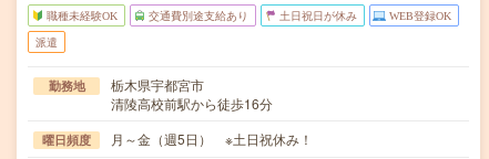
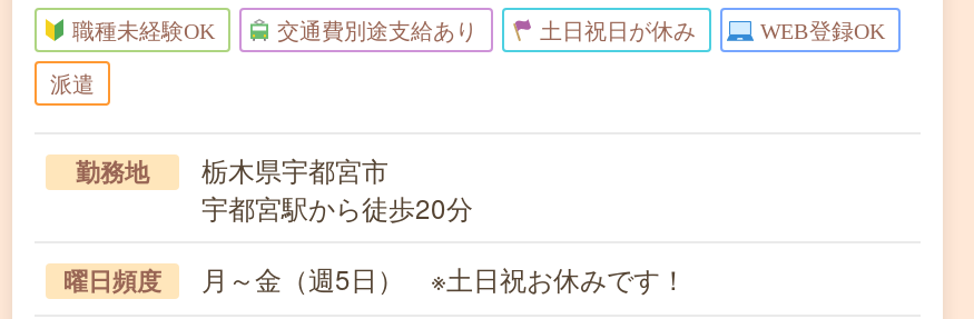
[111,94,273,113] 清陵高校前駅から徒歩16分 -> [201,188,473,226] 宇都宮駅から徒歩20分
[111,129,313,148] 月～金（週5日） ※土日祝休み！ -> [201,259,687,297] 月～金（週5日） ※土日祝お休みです！

